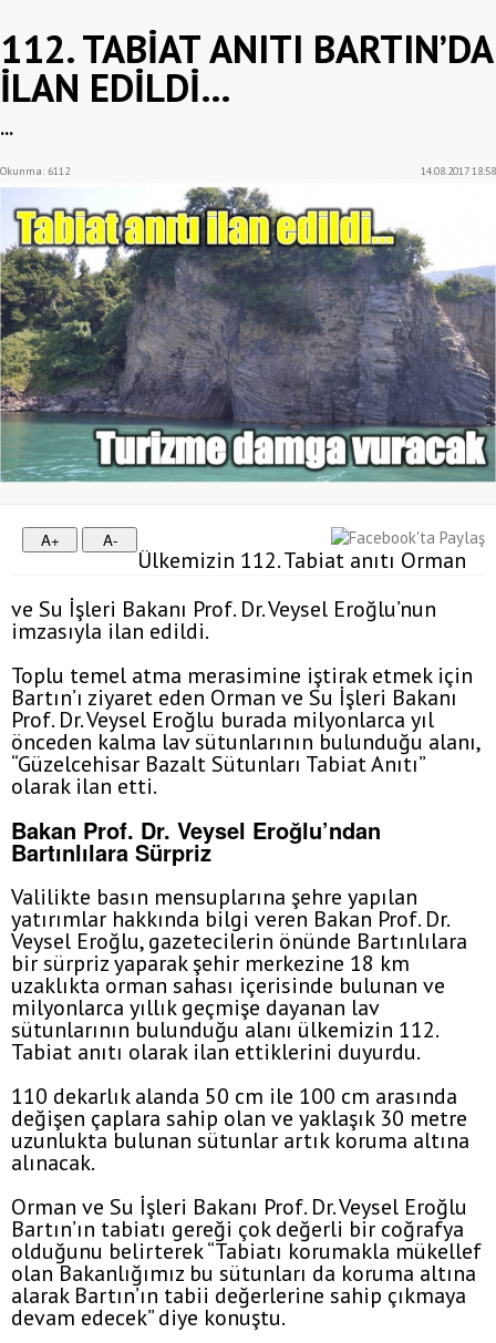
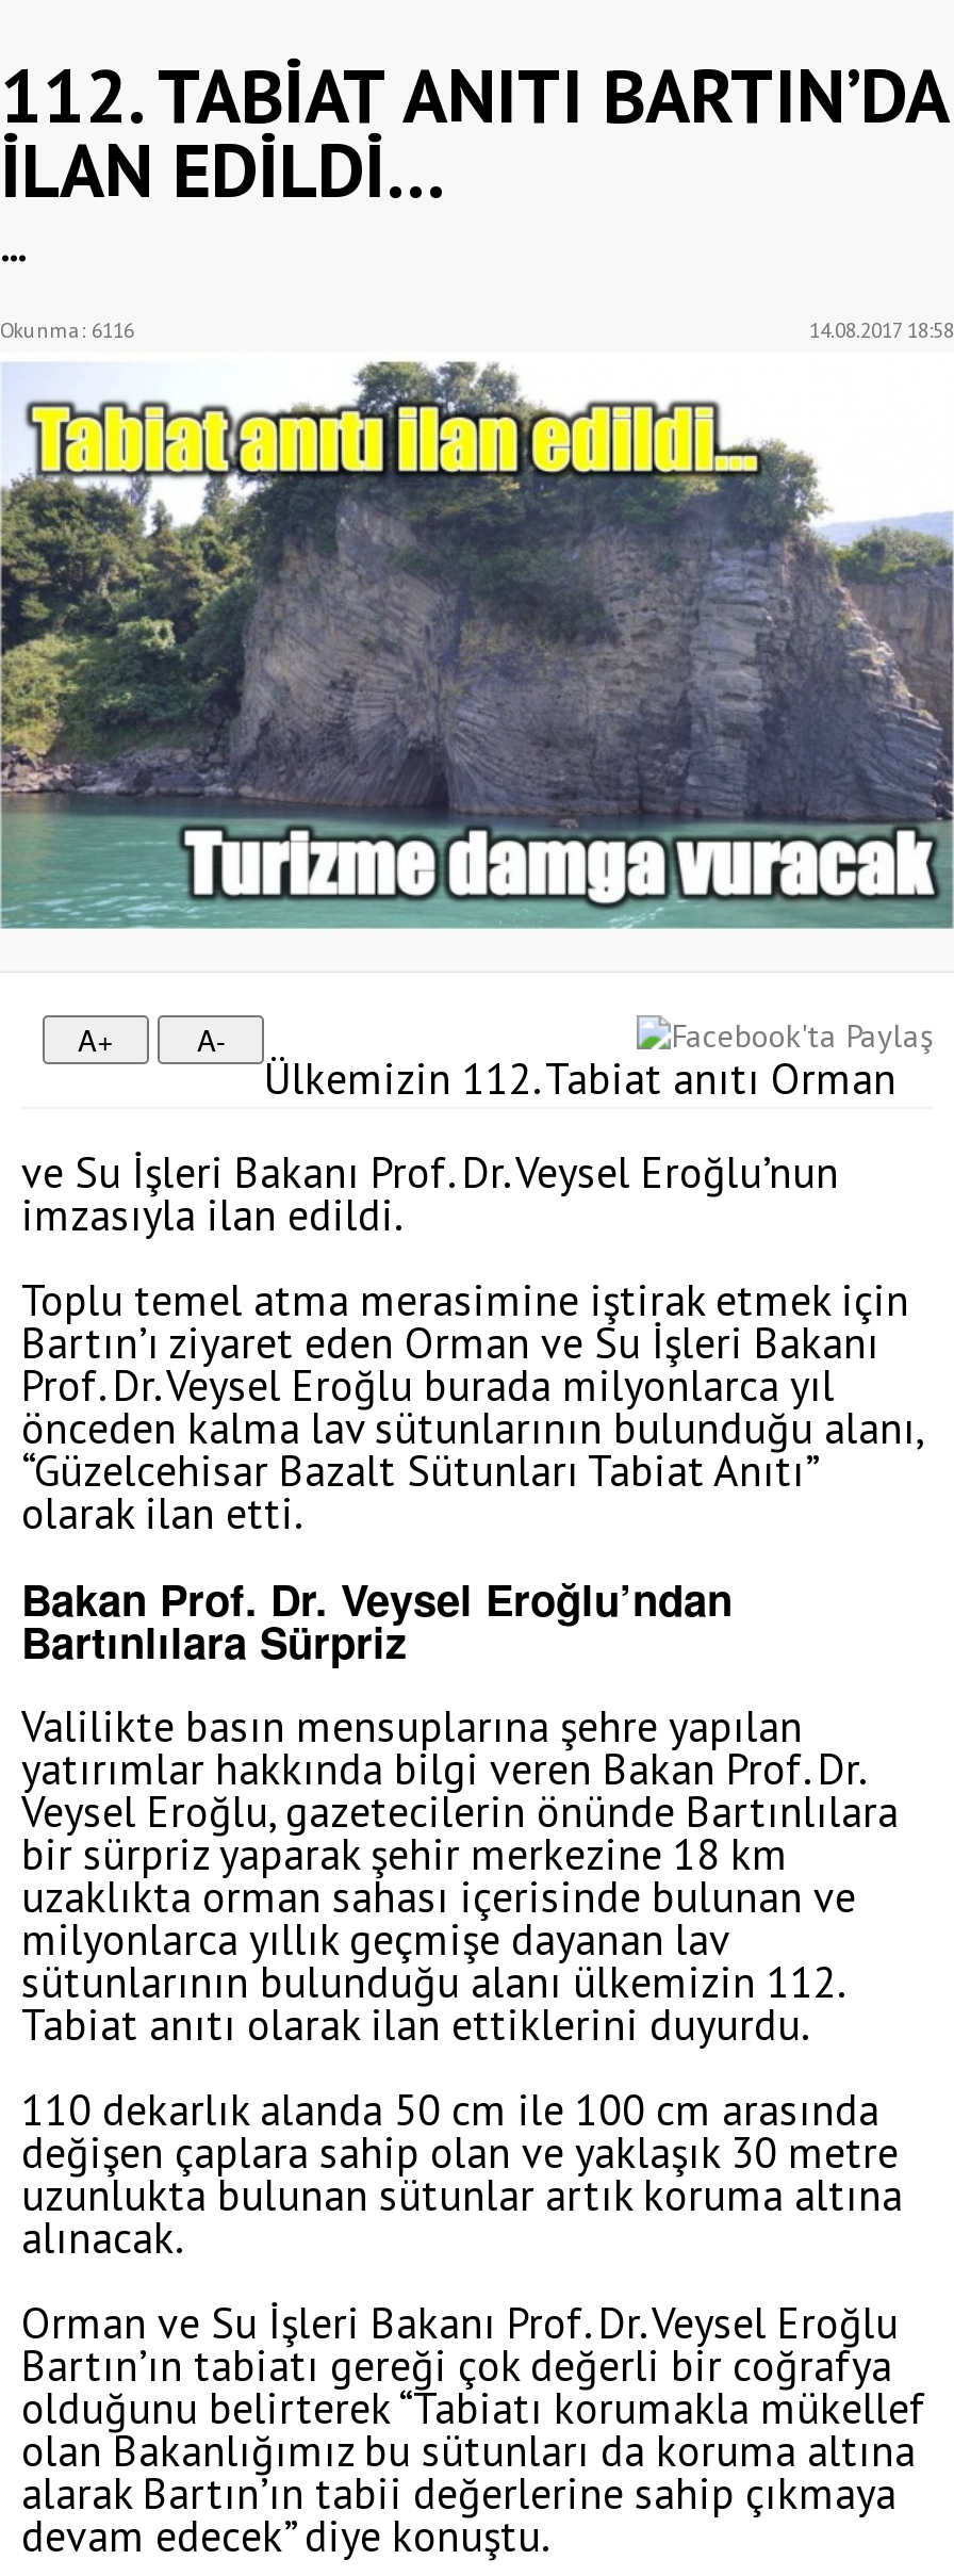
[0,164,70,178] Okunma: 6112 -> [0,316,134,344] Okunma: 6116

